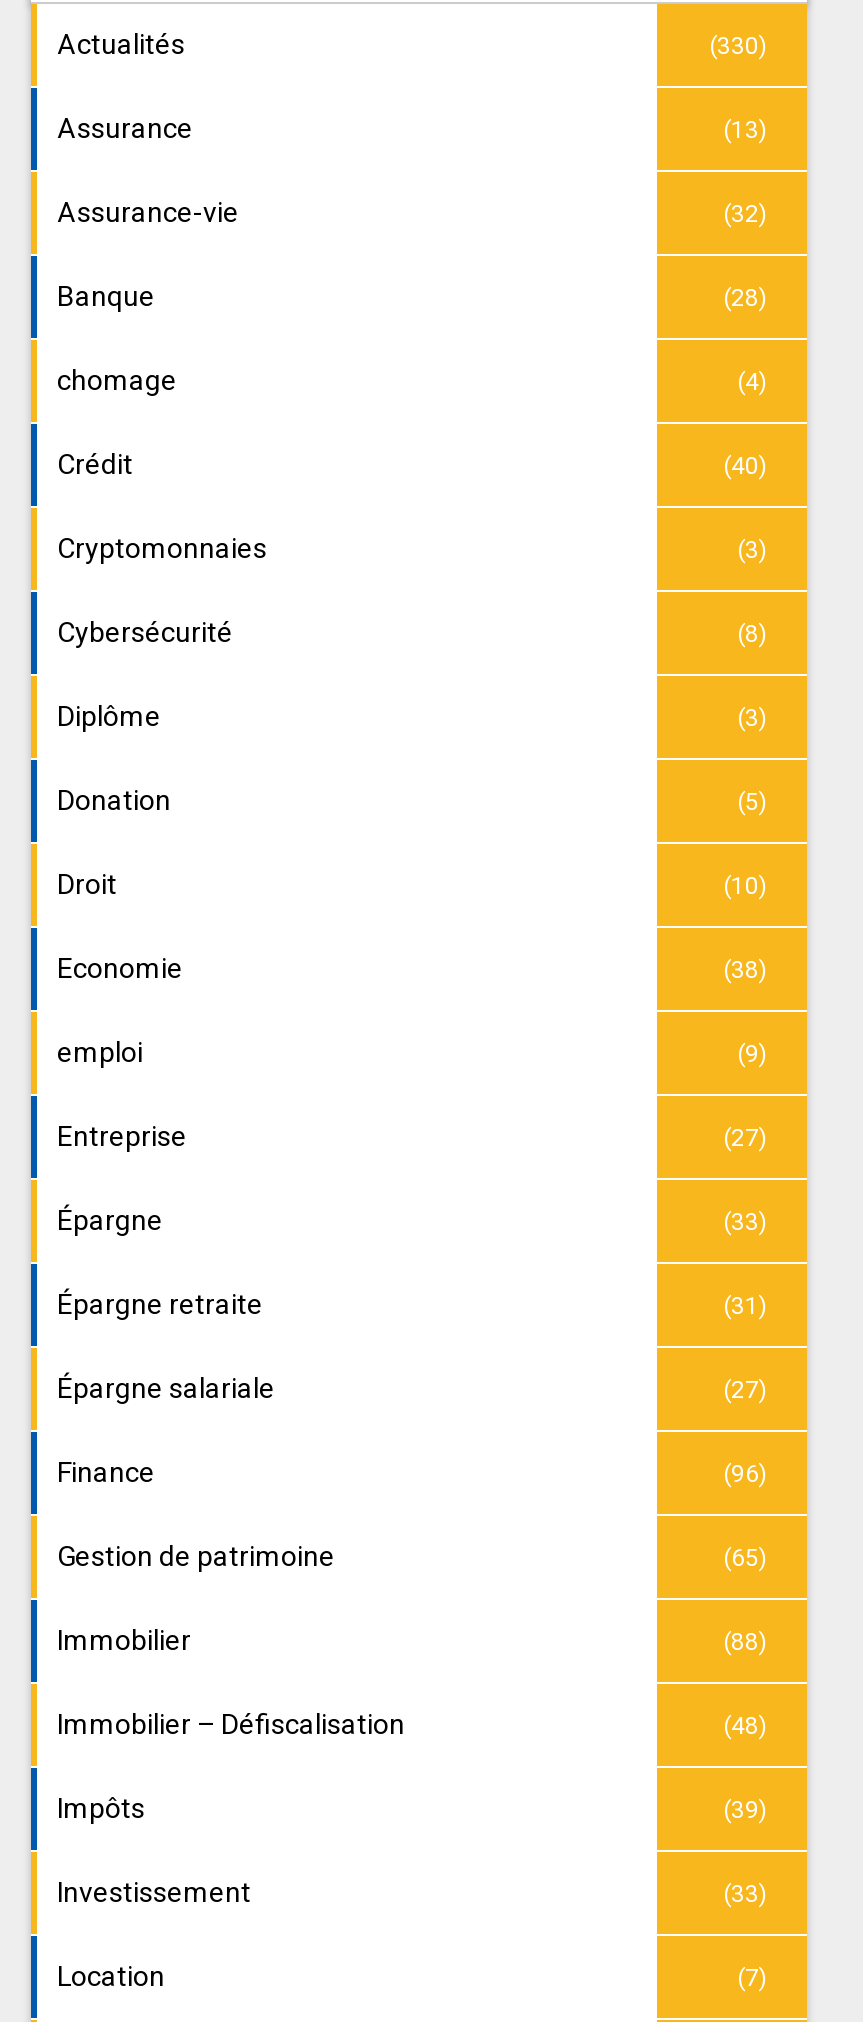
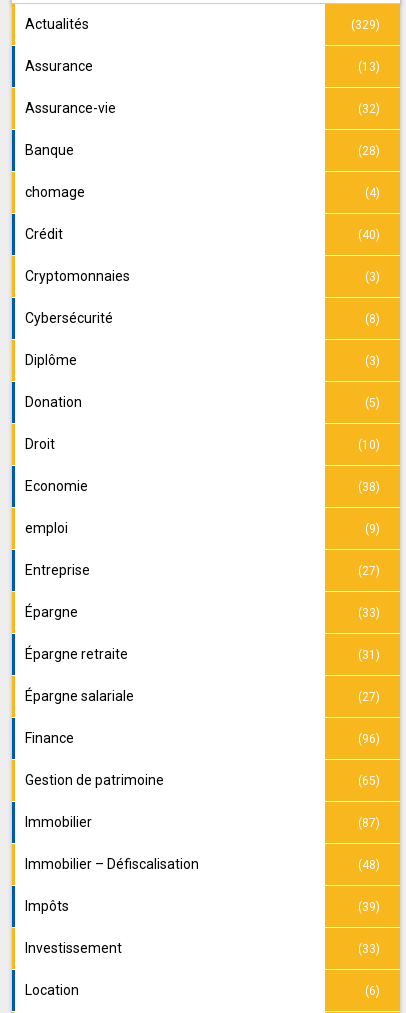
[709,31,767,59] (330) -> [351,17,380,31] (329)
[723,1627,767,1655] (88) -> [358,815,380,829] (87)
[737,1963,767,1991] (7) -> [365,983,380,997] (6)

